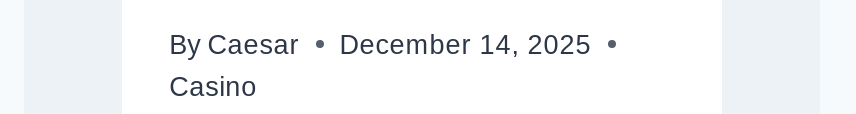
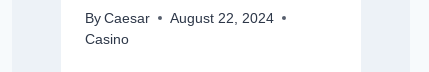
[169,29,592,59] By Caesar December 14, 2025 -> [85,10,274,25] By Caesar August 22, 2024

